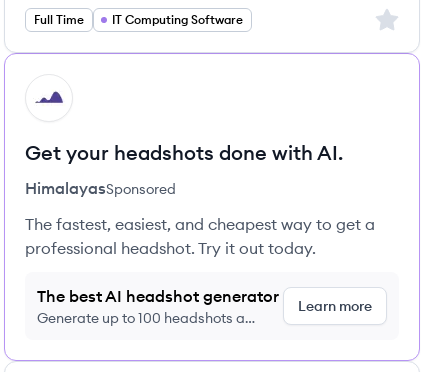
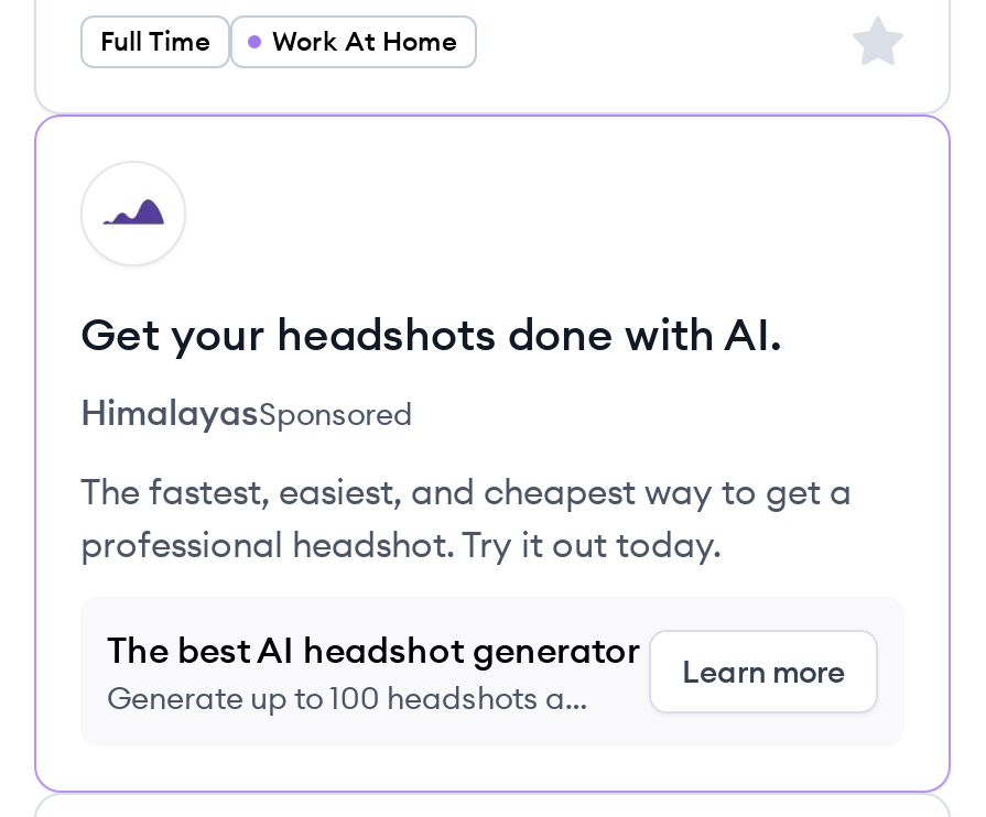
[112,12,243,27] IT Computing Software -> [272,24,457,57] Work At Home

